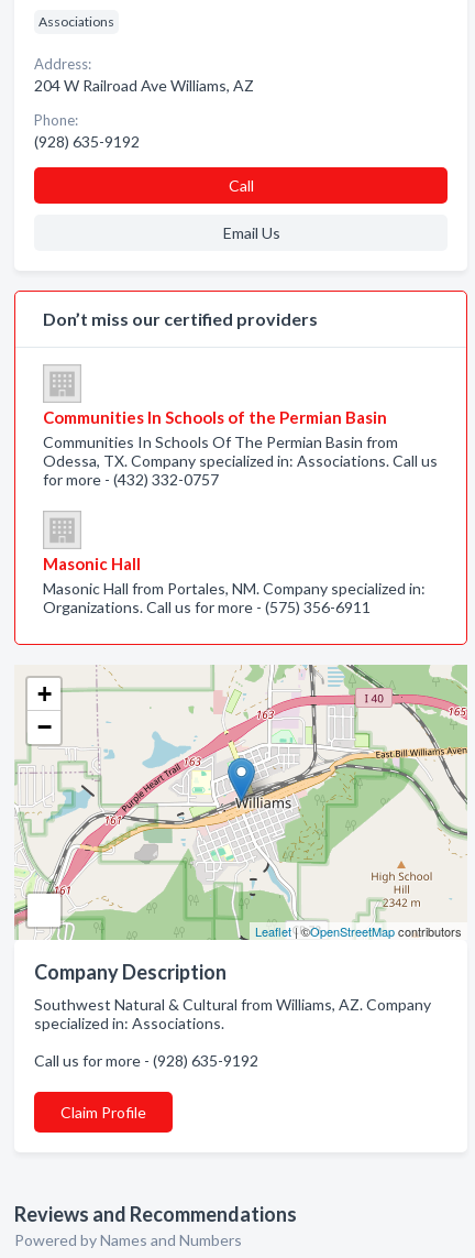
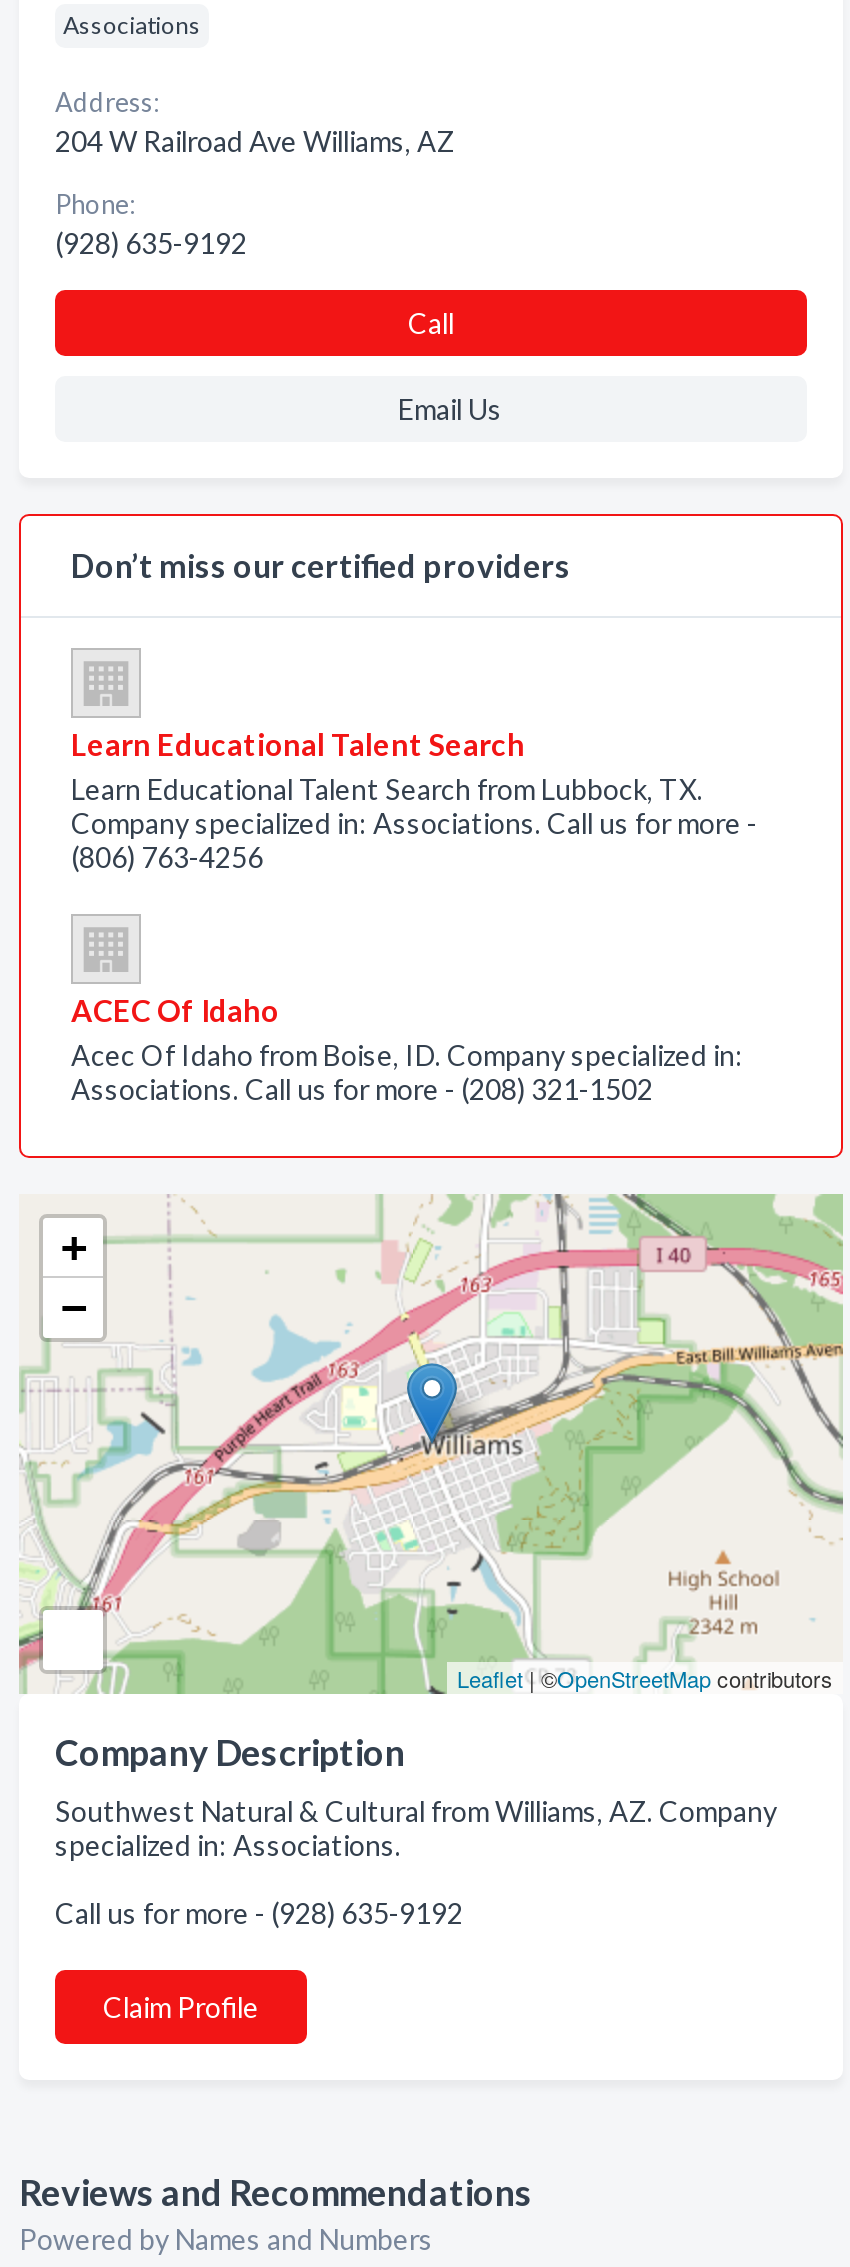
[43,407,438,489] Communities In Schools of the Permian Basin | Communities In Schools Of The Permian Basin from | Odessa, TX. Company specialized in: Associations. Call us | for more - (432) 332-0757 -> [71,726,757,874] Learn Educational Talent Search | Learn Educational Talent Search from Lubbock, TX. | Company specialized in: Associations. Call us for more - | (806) 763-4256
[43,554,426,616] Masonic Hall | Masonic Hall from Portales, NM. Company specialized in: | Organizations. Call us for more - (575) 356-6911 -> [71,992,743,1106] ACEC Of Idaho | Acec Of Idaho from Boise, ID. Company specialized in: | Associations. Call us for more - (208) 321-1502

